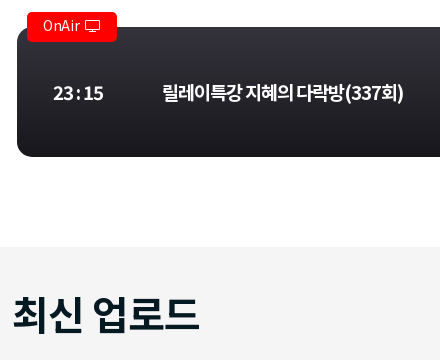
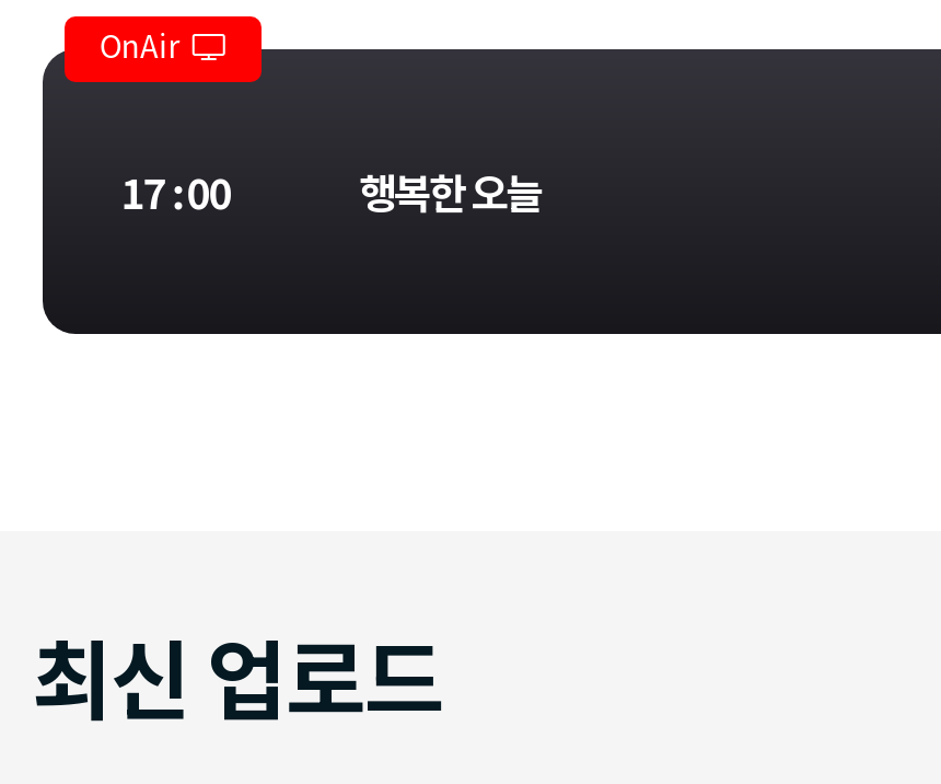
[53,78,103,105] 23 : 15 -> [121,161,230,220] 17 : 00
[162,78,403,105] 릴레이특강 지혜의 다락방(337회) -> [359,161,541,220] 행복한 오늘

